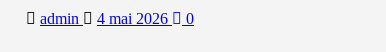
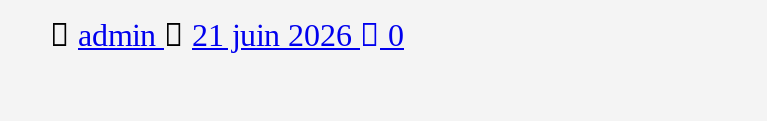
[40,10,194,27] admin 4 mai 2026 0 -> [78,18,404,52] admin 21 juin 2026 0

